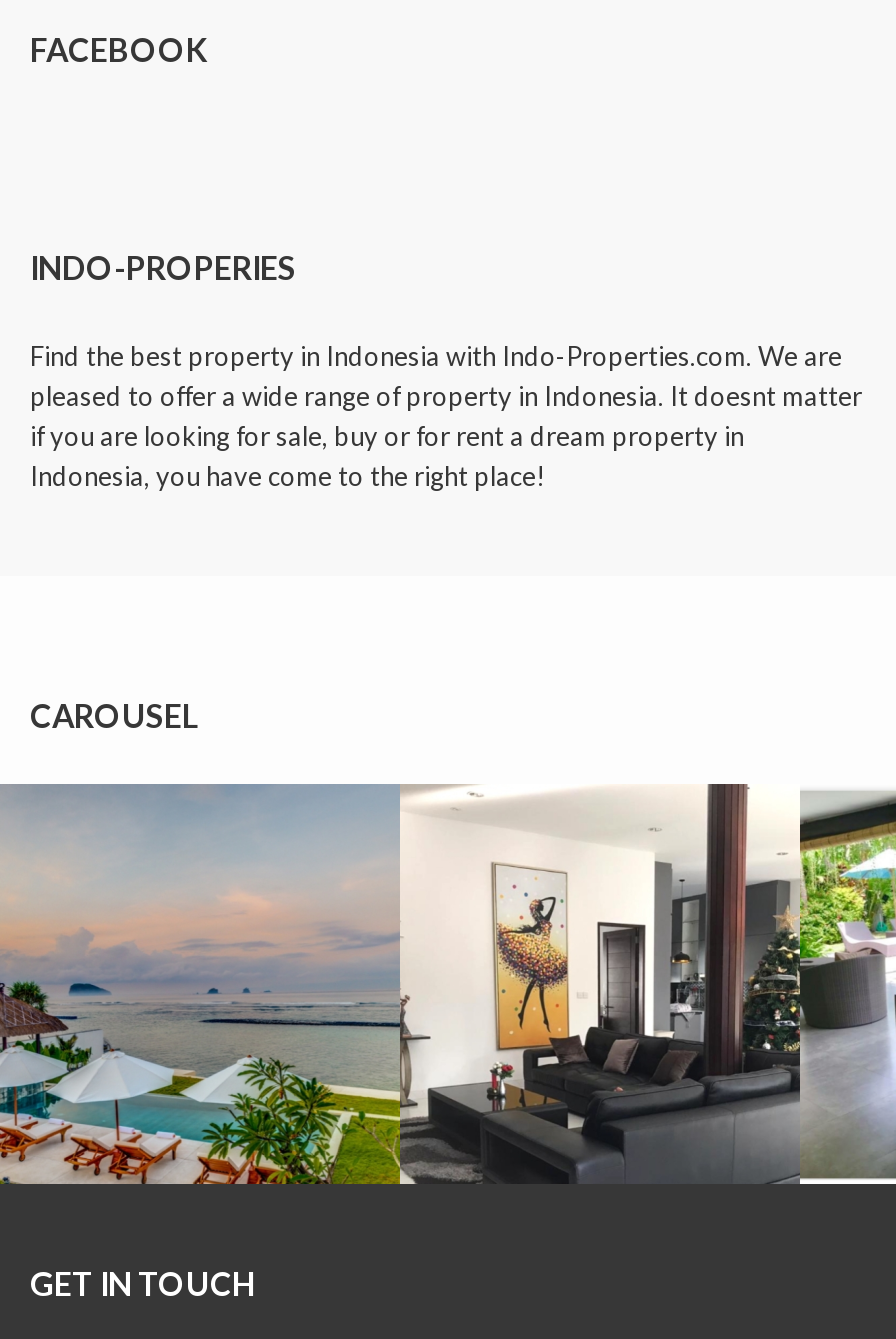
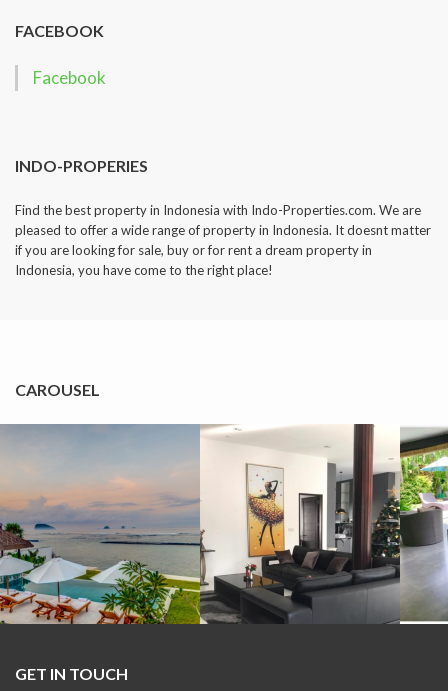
none -> [33,67,106,88] Facebook

